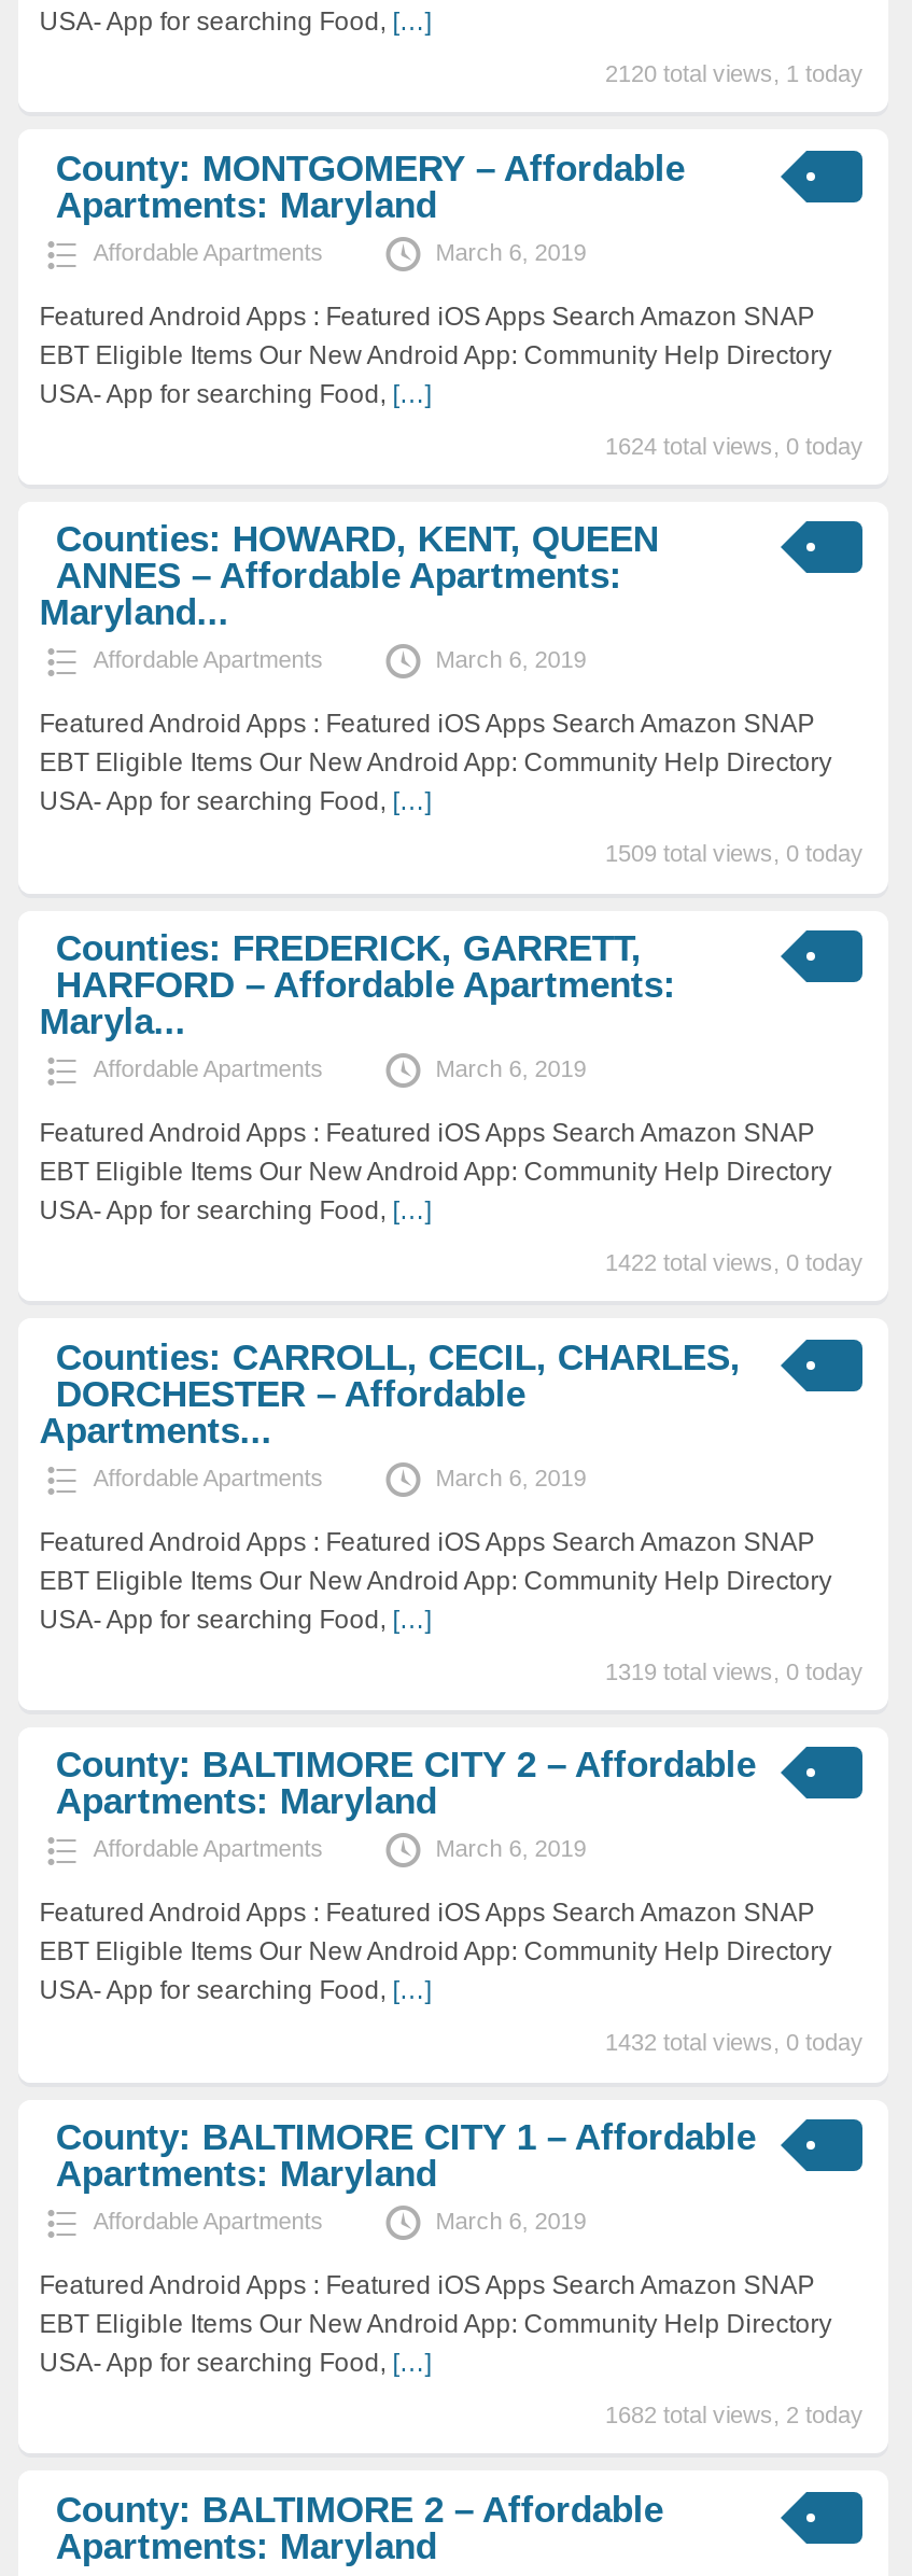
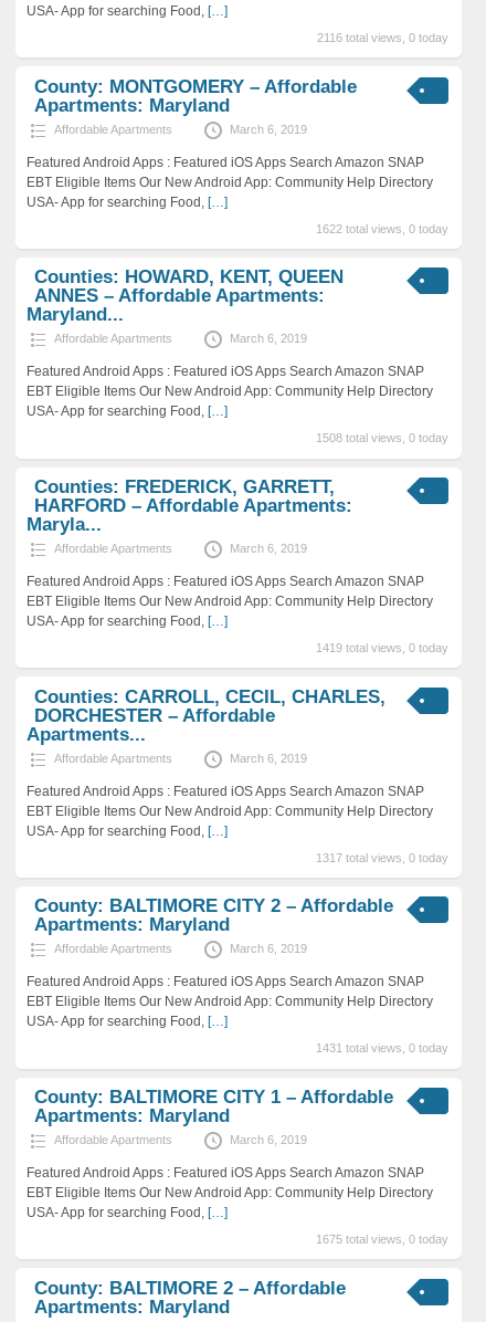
[605,60,863,86] 2120 total views, 1 today -> [317,31,449,44] 2116 total views, 0 today
[605,432,863,458] 1624 total views, 0 today -> [316,222,449,235] 1622 total views, 0 today
[605,840,863,866] 1509 total views, 0 today -> [316,431,449,445] 1508 total views, 0 today
[605,1249,863,1275] 1422 total views, 0 today -> [316,641,449,654] 1419 total views, 0 today
[605,1658,863,1684] 1319 total views, 0 today -> [316,851,449,864] 1317 total views, 0 today
[605,2030,863,2056] 1432 total views, 0 today -> [316,1042,449,1055] 1431 total views, 0 today
[605,2402,863,2428] 1682 total views, 2 today -> [316,1233,449,1246] 1675 total views, 0 today

